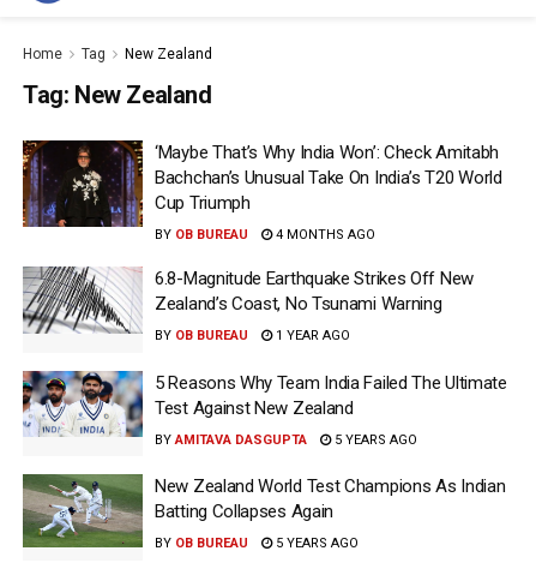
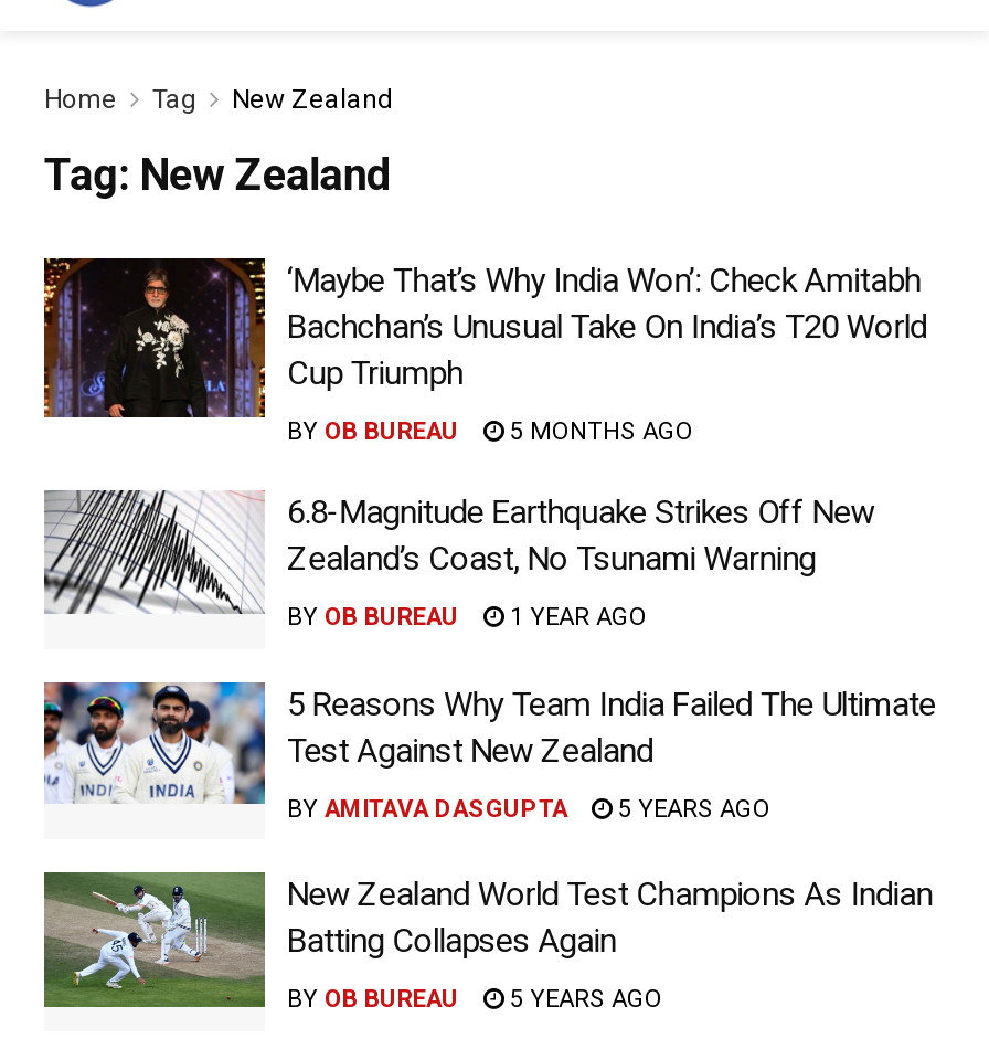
[155,227,375,242] BY OB BUREAU 4 MONTHS AGO -> [287,417,693,446] BY OB BUREAU 5 MONTHS AGO

